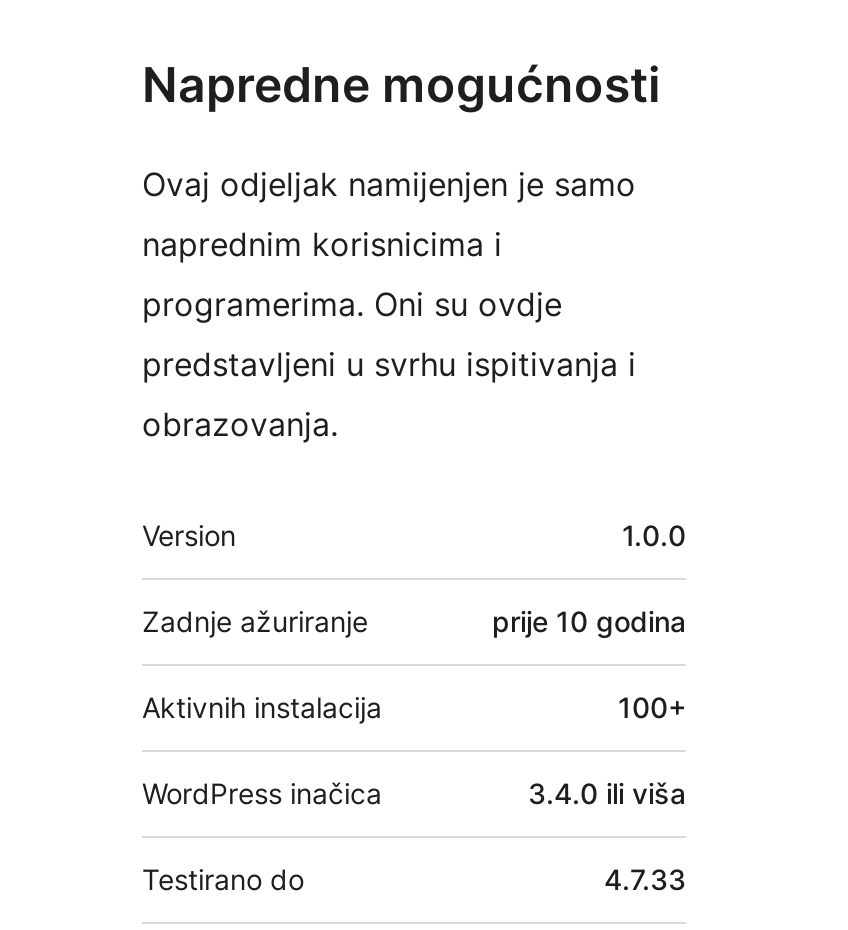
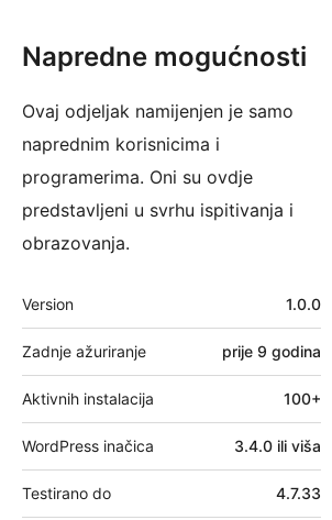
[492,603,686,637] prije 10 godina -> [222,341,321,360] prije 9 godina

